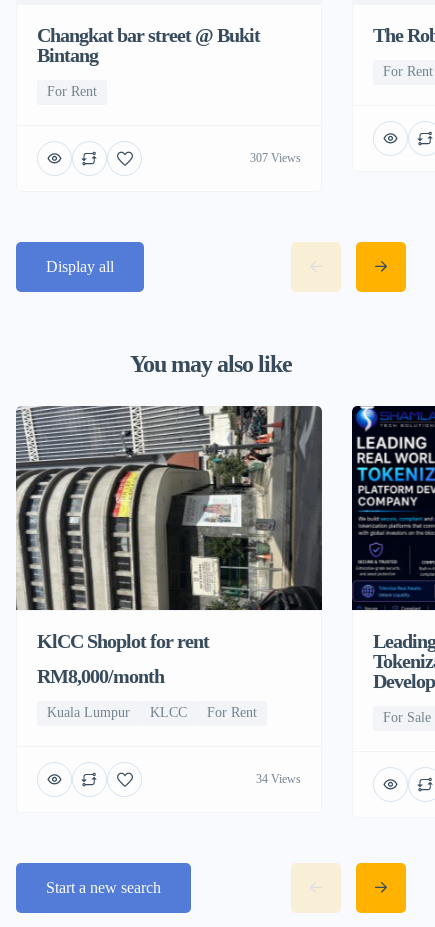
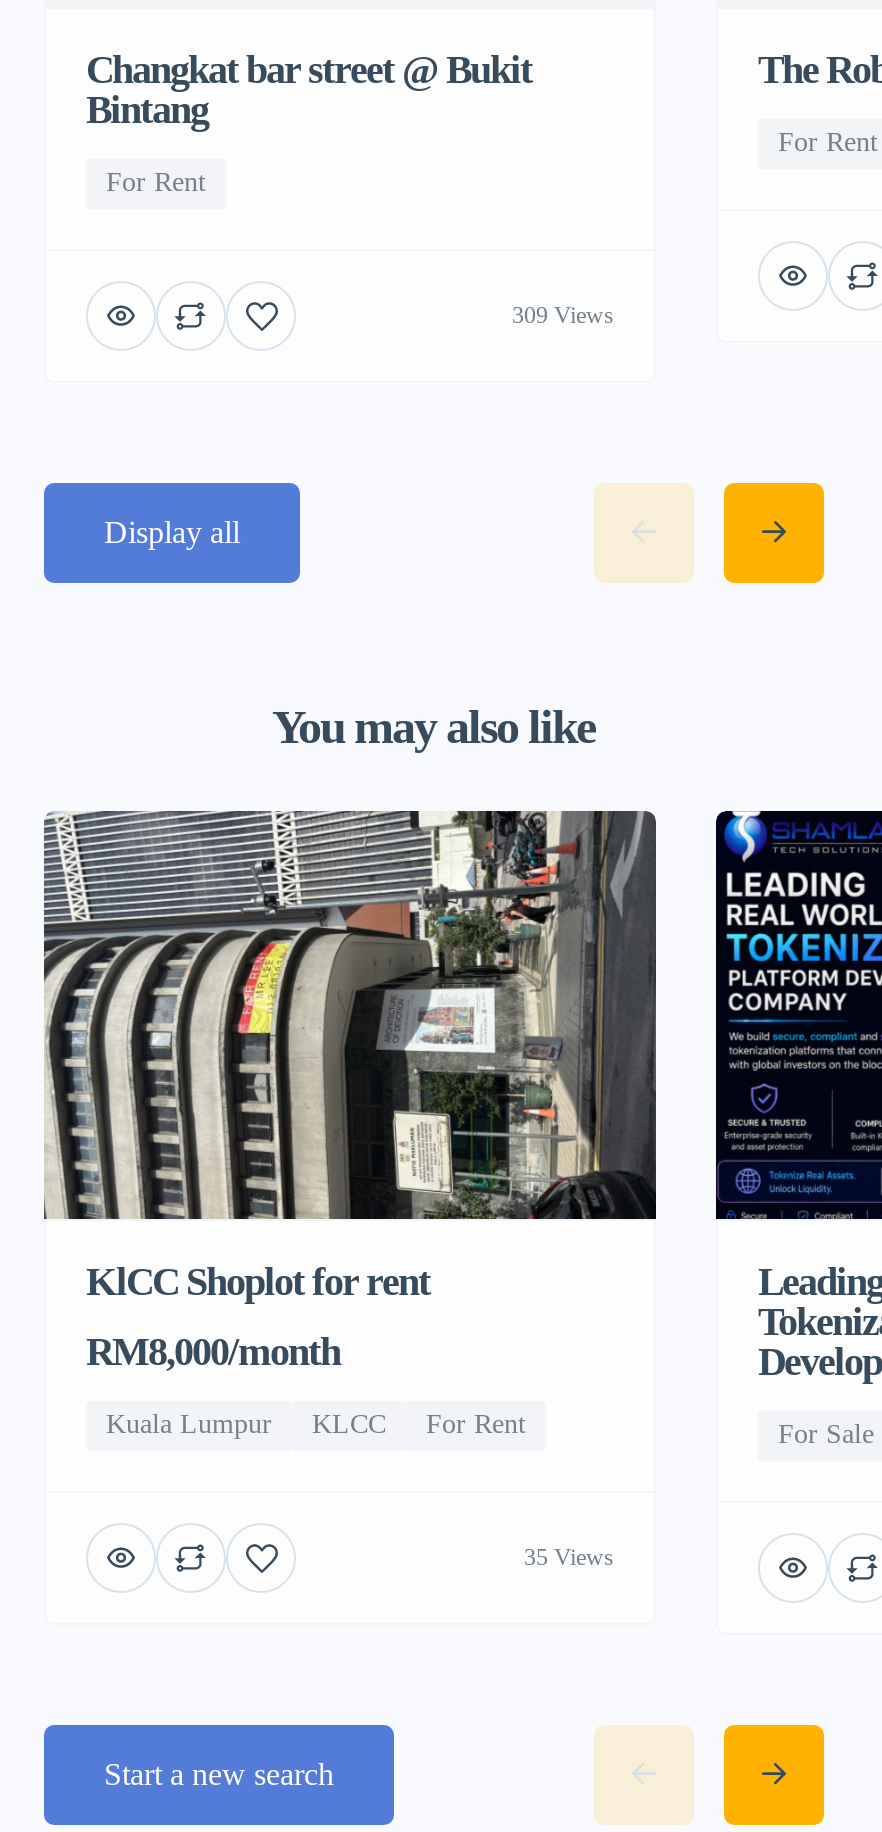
[250,151,301,165] 307 Views -> [512,301,614,329] 309 Views
[256,772,301,786] 34 Views -> [524,1543,614,1571] 35 Views

